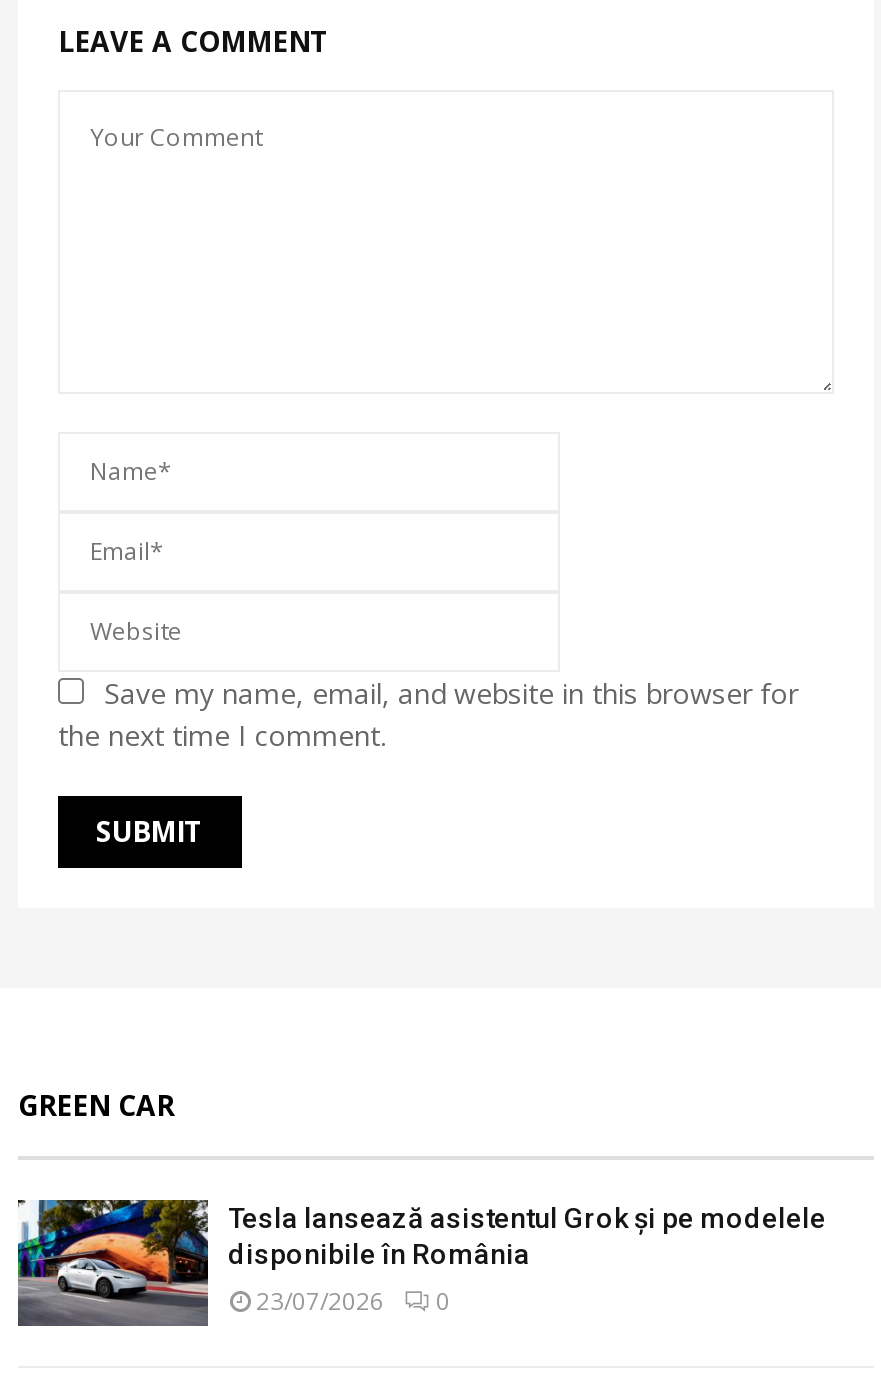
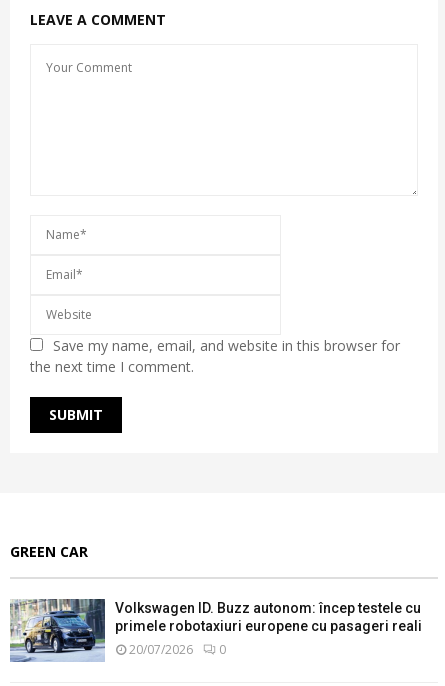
[18,1198,826,1326] [image] | Tesla lansează asistentul Grok și pe modelele | disponibile în România | 23/07/2026 -> [9,598,422,662] [image] | Volkswagen ID. Buzz autonom: încep testele cu | primele robotaxiuri europene cu pasageri reali | 20/07/2026

